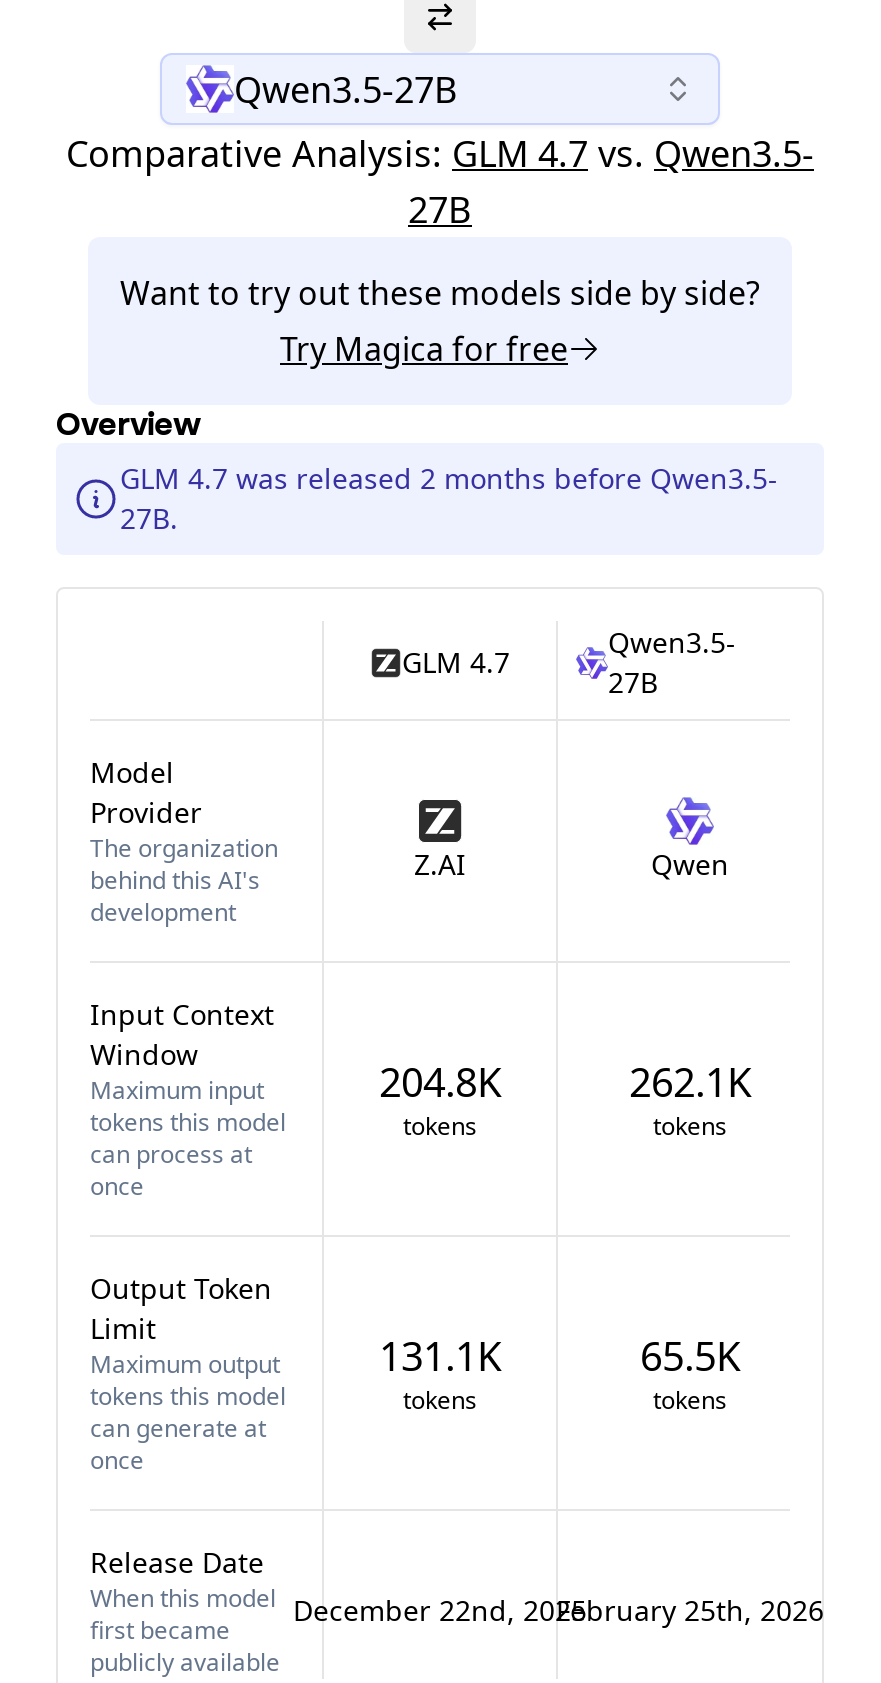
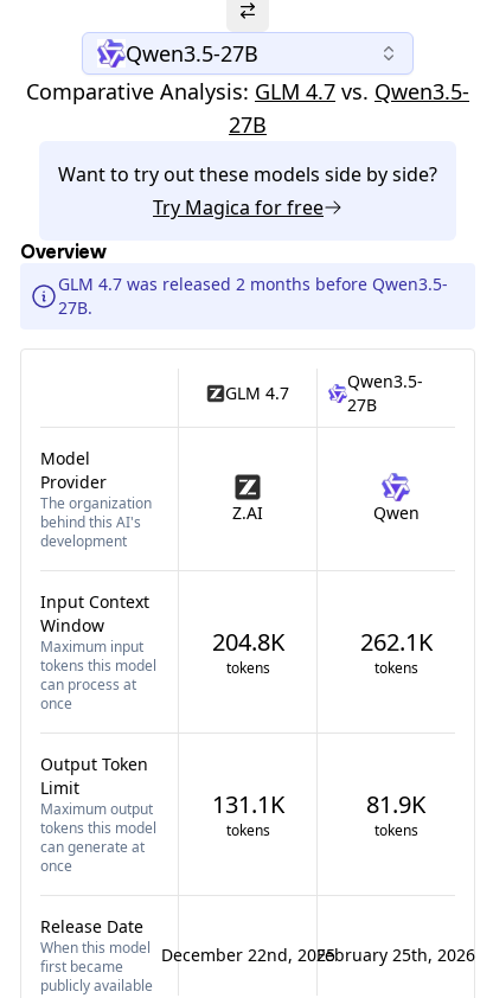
[640,1329,740,1383] 65.5K -> [366,788,425,820] 81.9K

